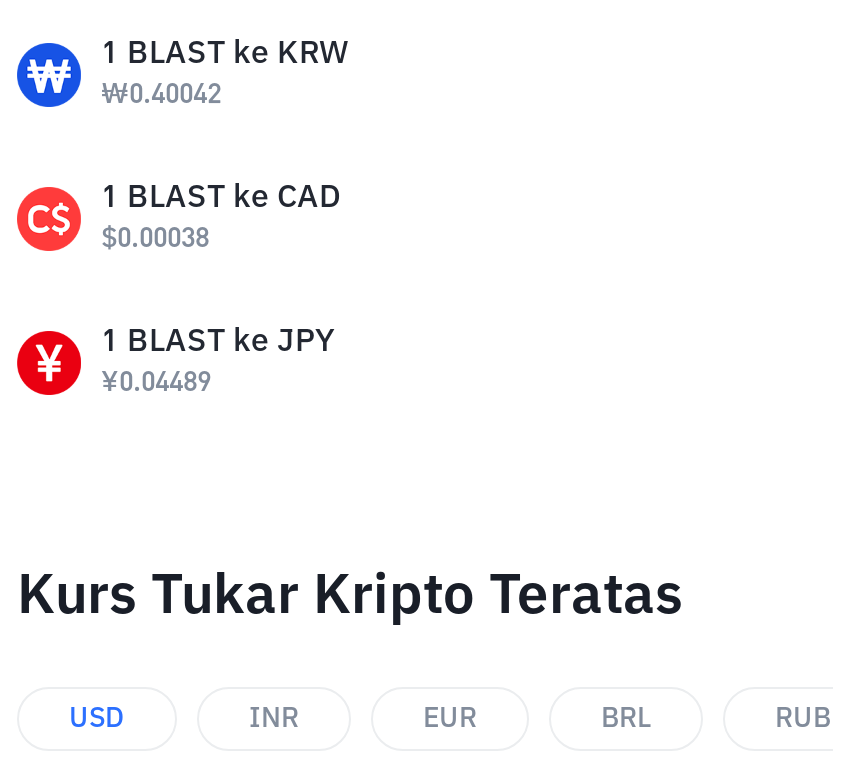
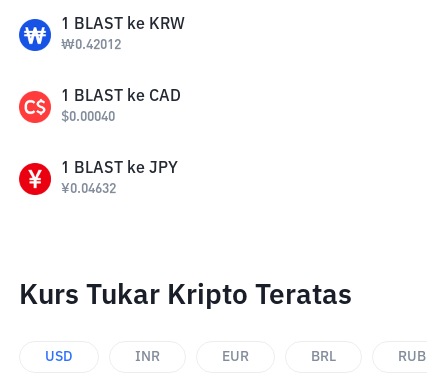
[101,81,221,109] ₩0.40042 -> [61,38,121,52] ₩0.42012
[101,225,209,253] $0.00038 -> [61,110,115,124] $0.00040
[101,369,211,397] ¥0.04489 -> [61,182,116,196] ¥0.04632

